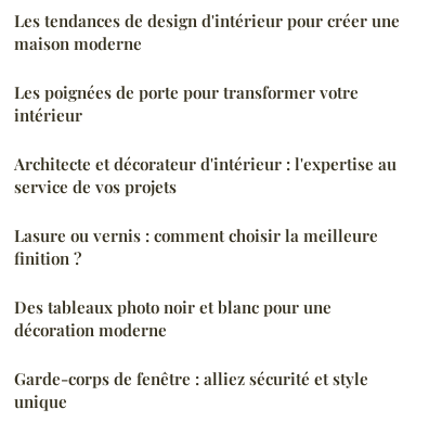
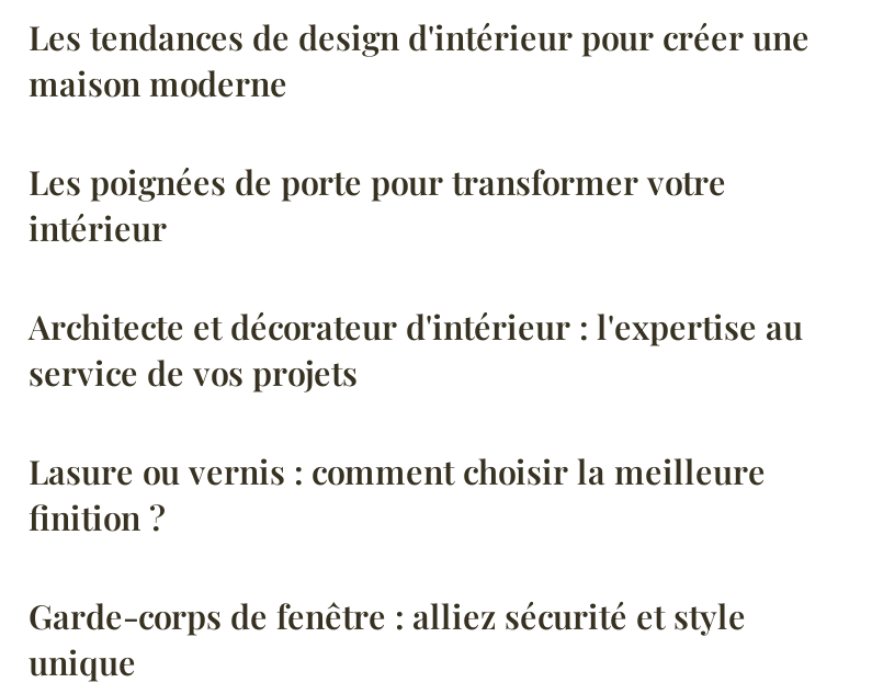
[14,296,331,341] Des tableaux photo noir et blanc pour une | décoration moderne -> none

